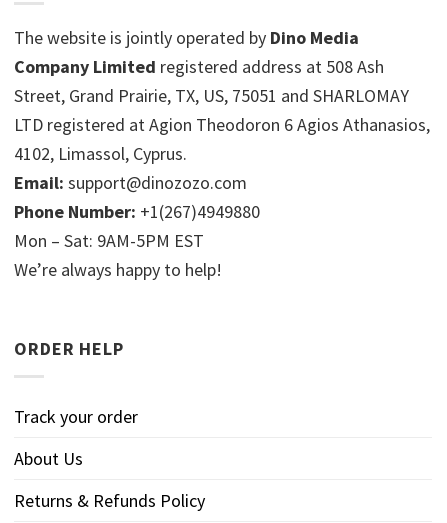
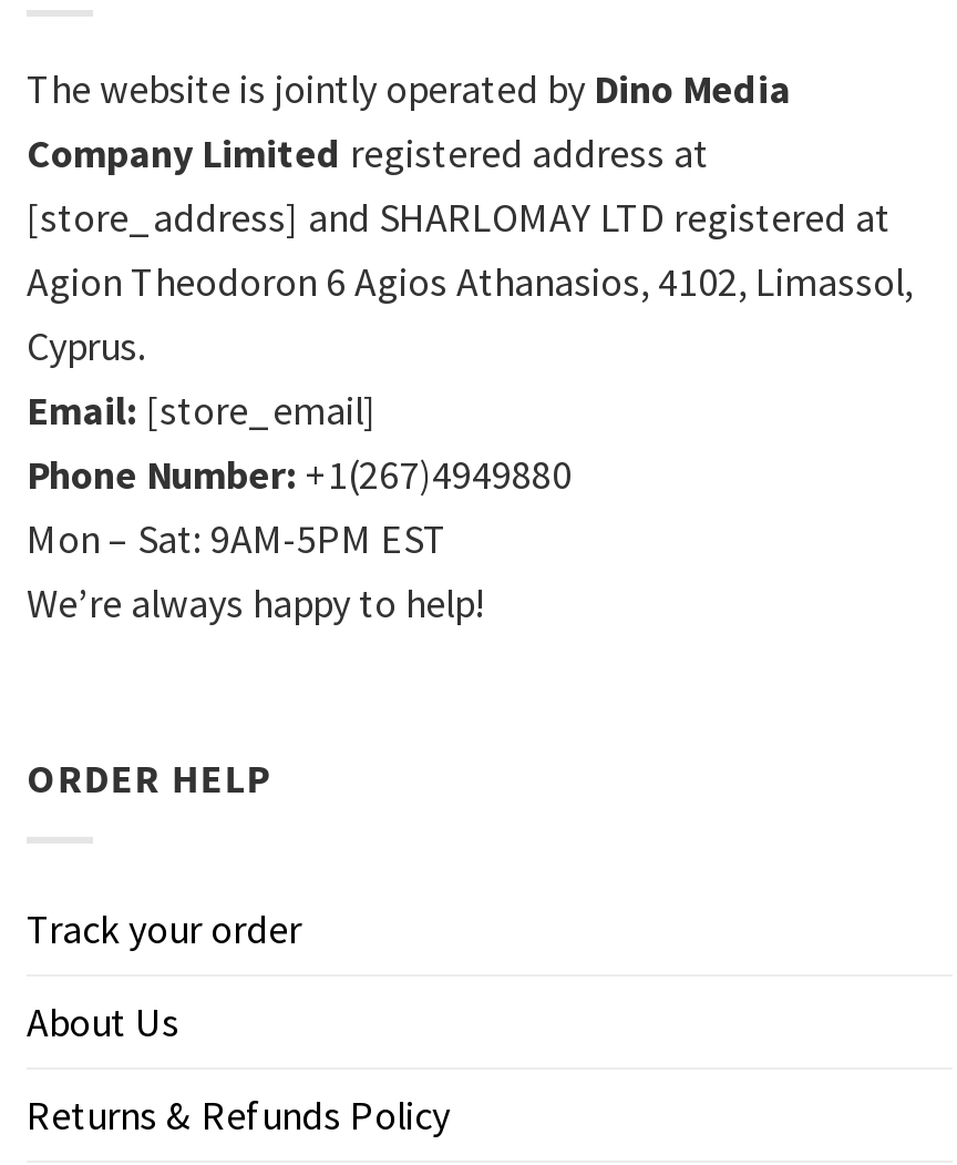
[14,55,430,194] Company Limited registered address at 508 Ash | Street, Grand Prairie, TX, US, 75051 and SHARLOMAY | LTD registered at Agion Theodoron 6 Agios Athanasios, | 4102, Limassol, Cyprus. | Email: support@dinozozo.com -> [27,127,913,436] Company Limited registered address at | [store_address] and SHARLOMAY LTD registered at | Agion Theodoron 6 Agios Athanasios, 4102, Limassol, | Cyprus. | Email: [store_email]

